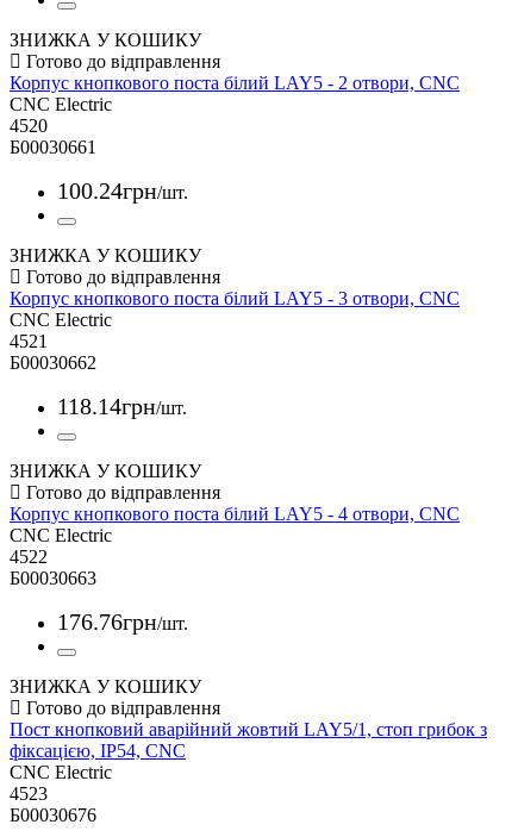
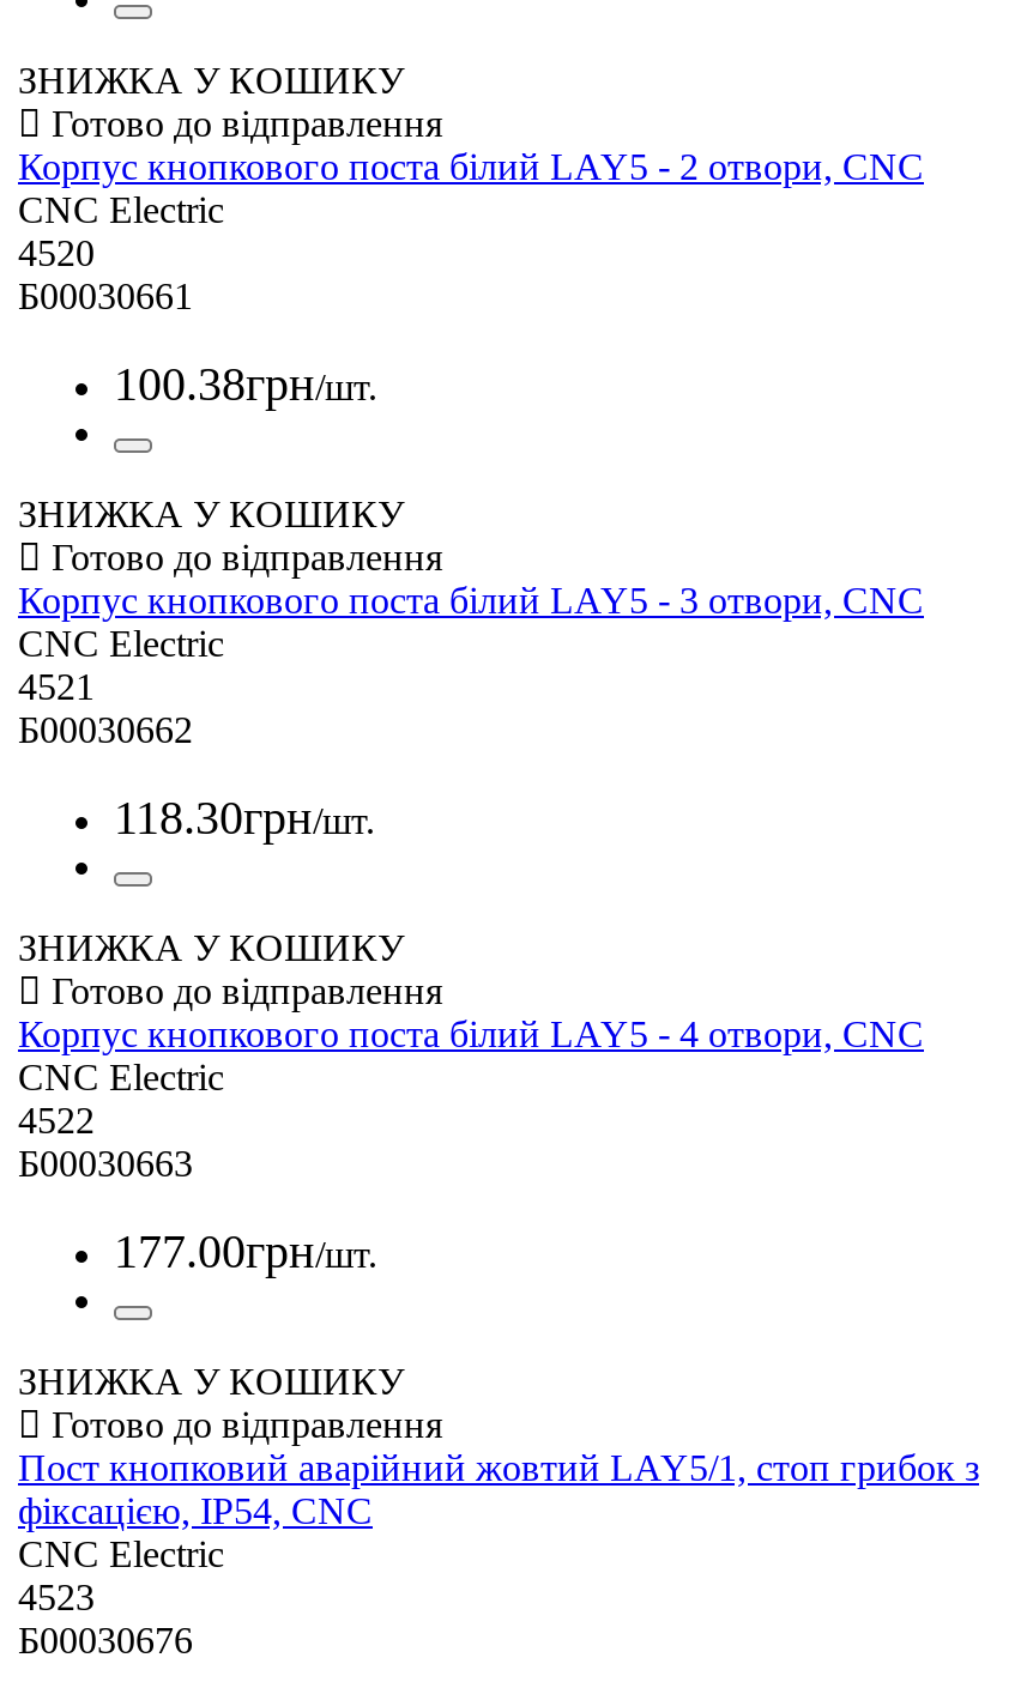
[57,178,188,204] 100.24грн/шт. -> [114,357,377,410] 100.38грн/шт.
[57,393,187,419] 118.14грн/шт. -> [114,791,375,844] 118.30грн/шт.
[57,609,188,635] 176.76грн/шт. -> [114,1225,377,1278] 177.00грн/шт.

